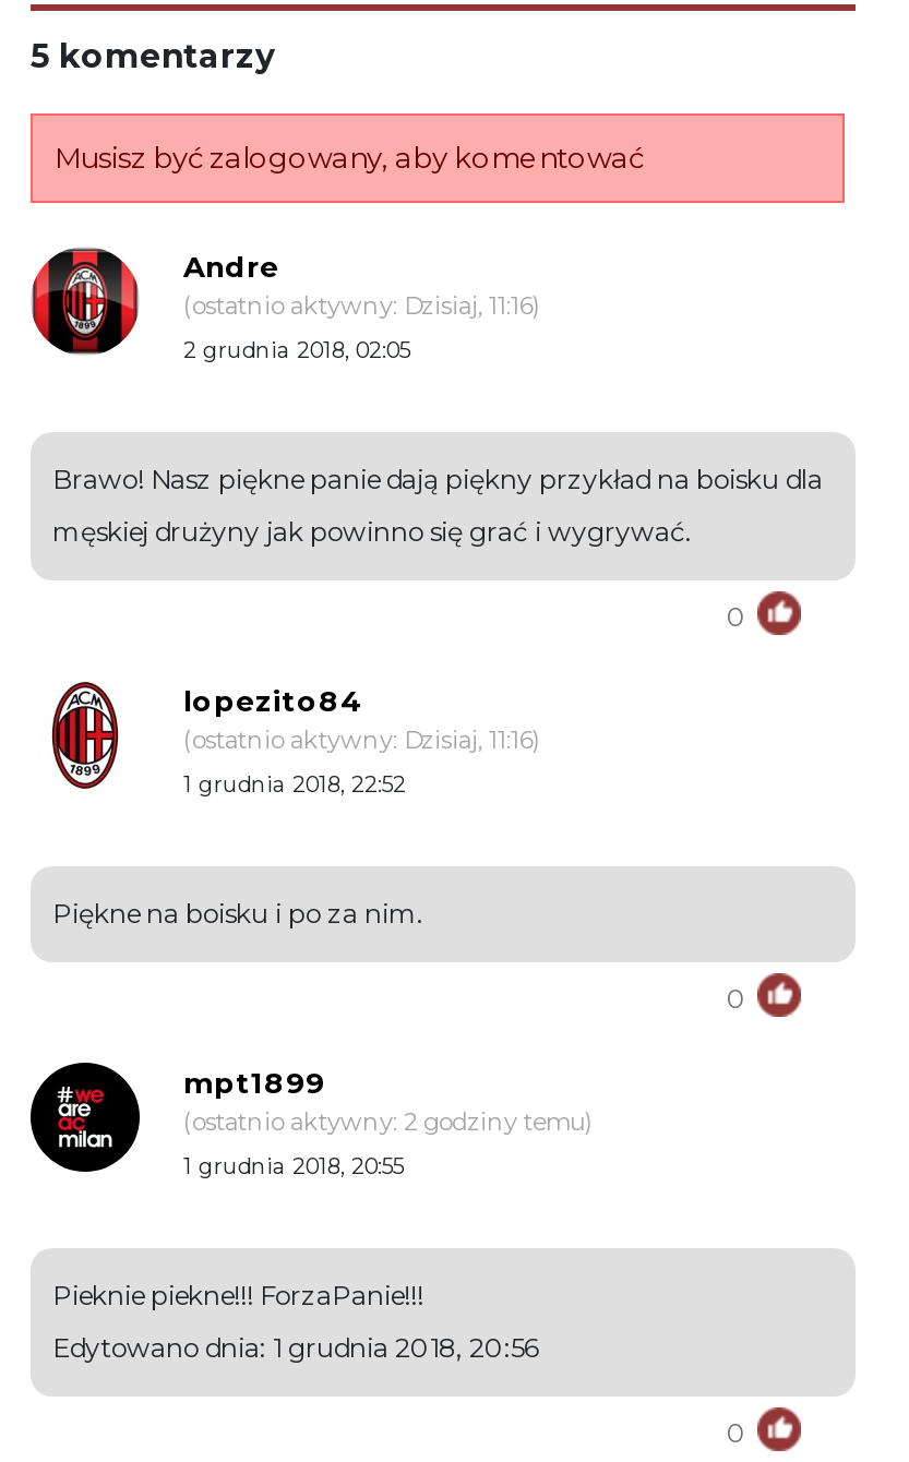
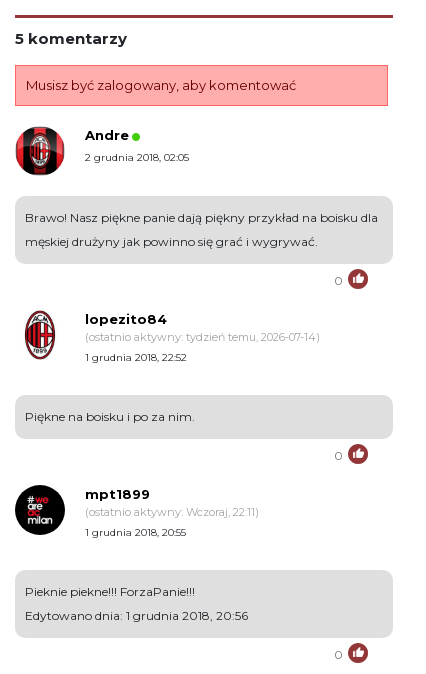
[183,291,541,322] (ostatnio aktywny: Dzisiaj, 11:16) -> none
[183,726,541,756] (ostatnio aktywny: Dzisiaj, 11:16) -> [85,330,320,344] (ostatnio aktywny: tydzień temu, 2026-07-14)
[183,1107,594,1138] (ostatnio aktywny: 2 godziny temu) -> [85,505,259,519] (ostatnio aktywny: Wczoraj, 22:11)

